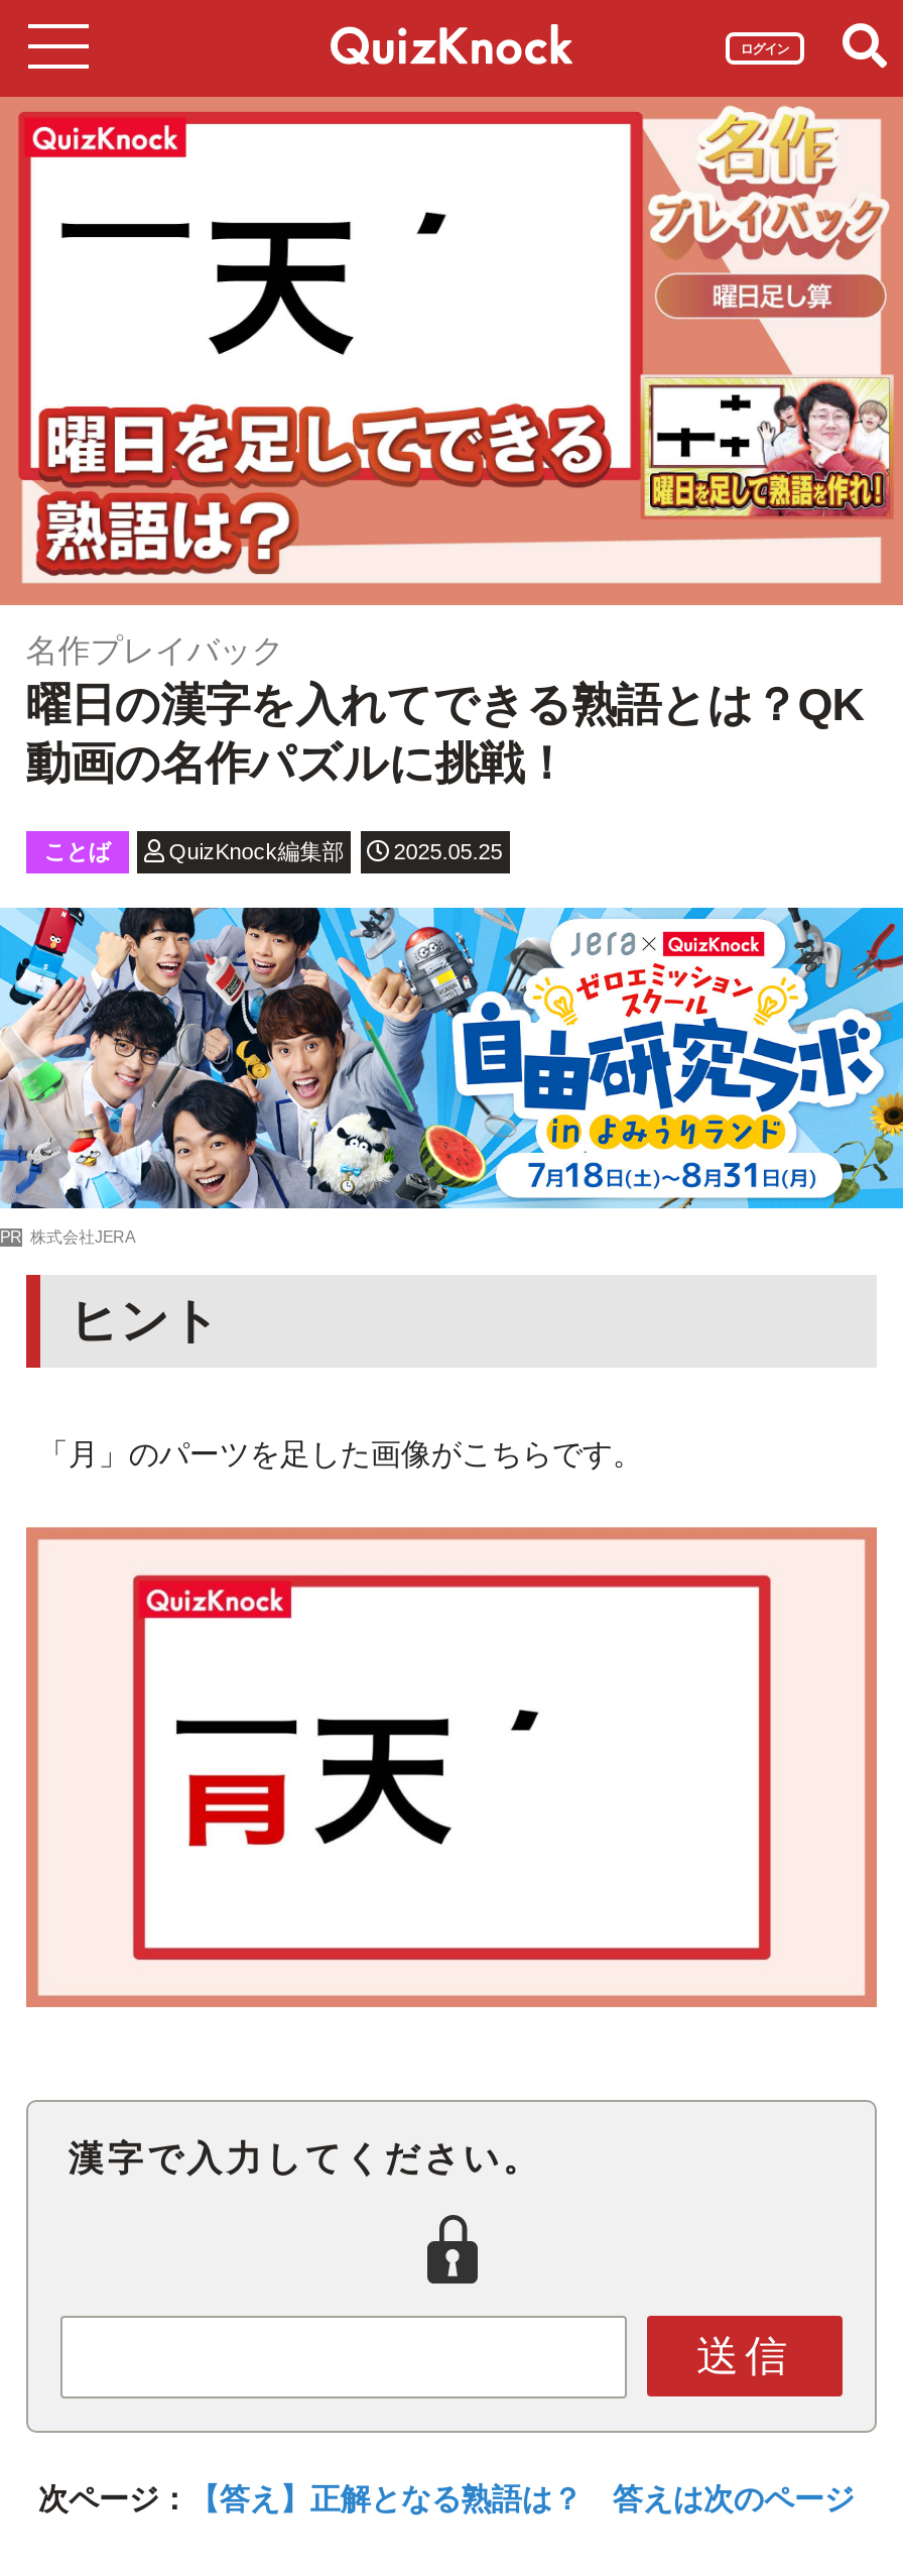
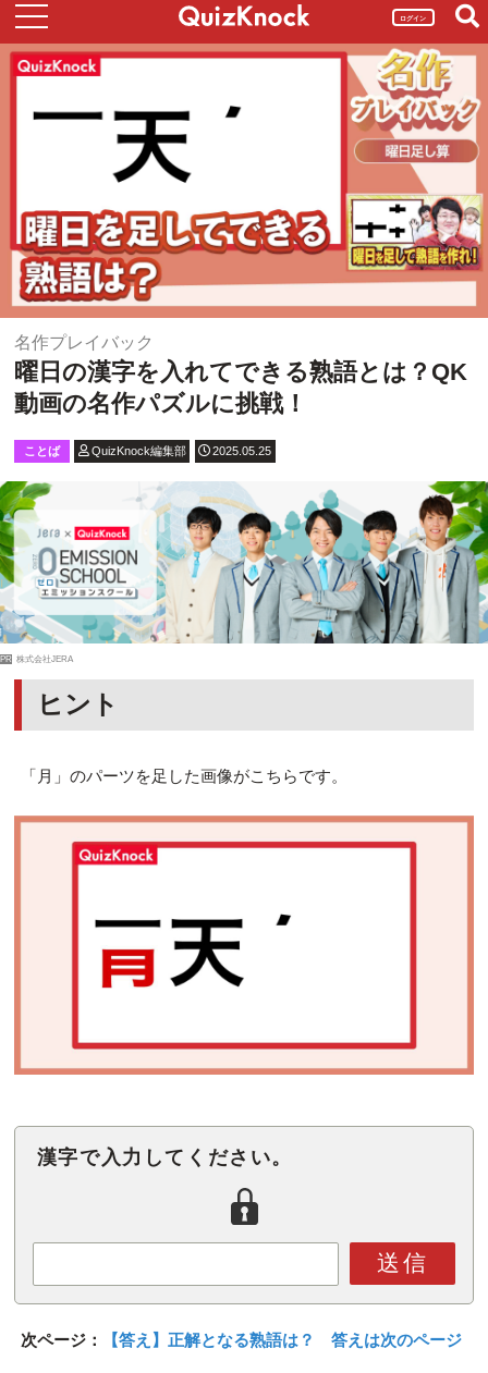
[6,906,897,1210] [image] -> [3,480,485,645] [image]

